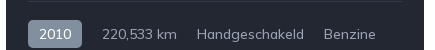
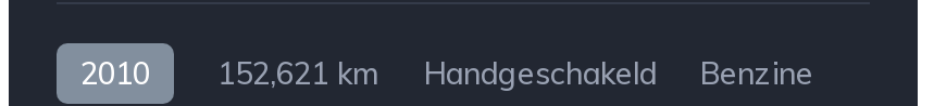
[39,25,376,43] 2010 220,533 km Handgeschakeld Benzine -> [80,55,813,93] 2010 152,621 km Handgeschakeld Benzine

